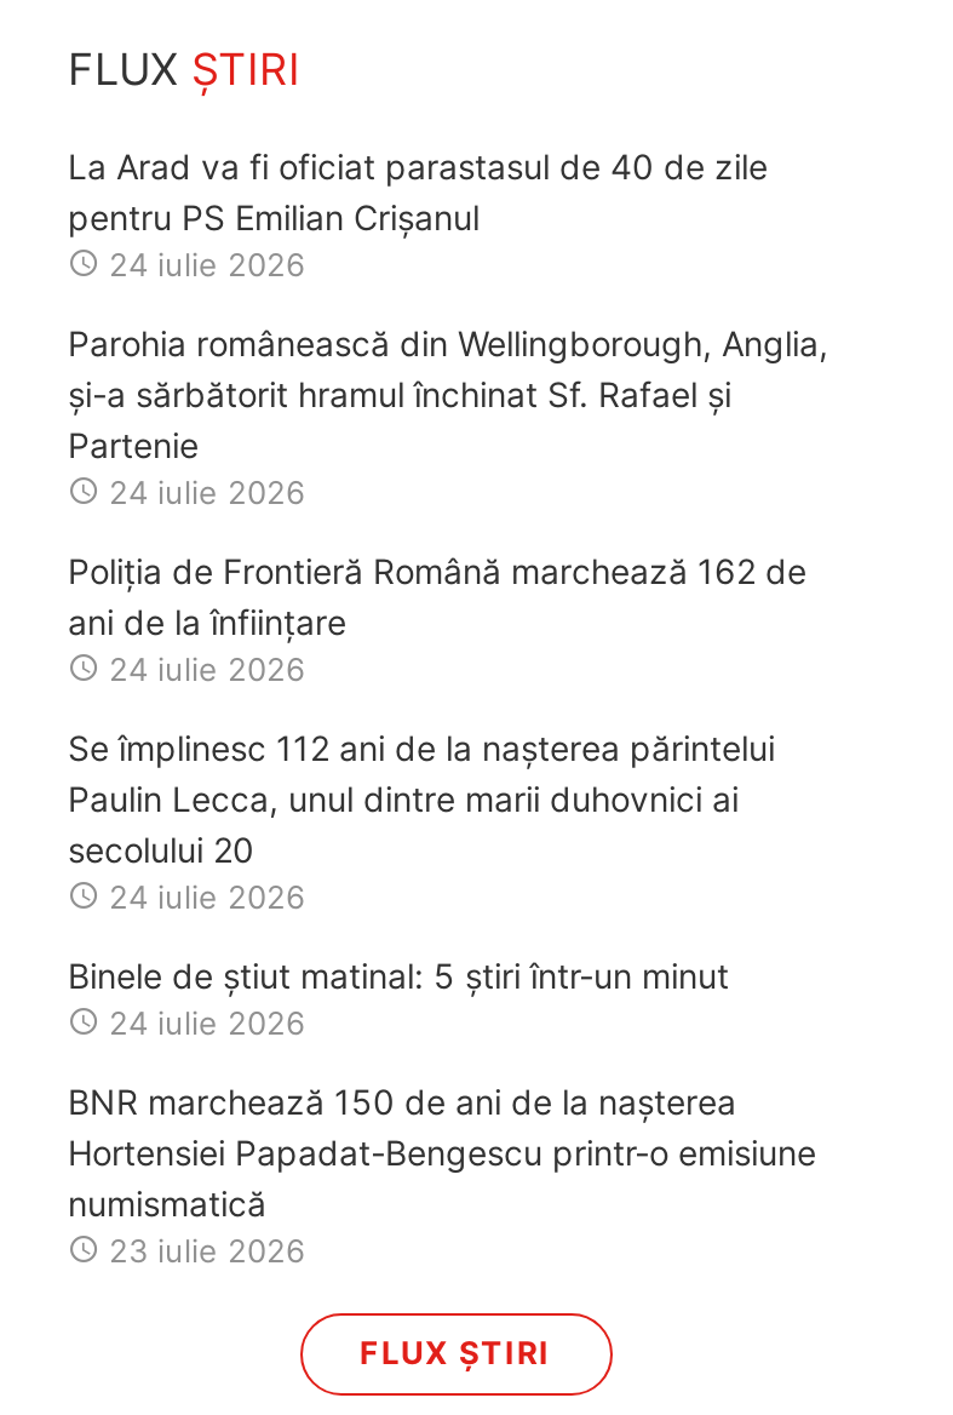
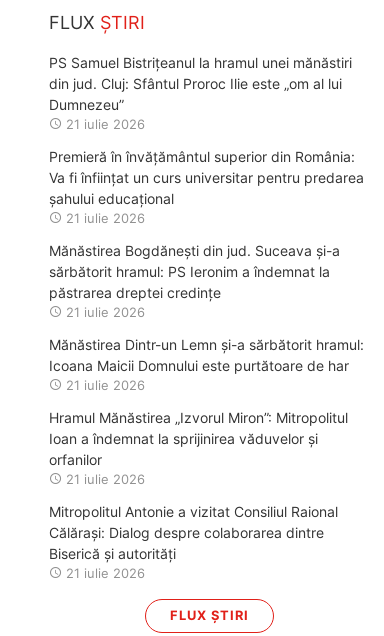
[68,145,768,283] La Arad va fi oficiat parastasul de 40 de zile | pentru PS Emilian Crișanul | 24 iulie 2026 -> [49,54,352,132] PS Samuel Bistrițeanul la hramul unei mănăstiri | din jud. Cluj: Sfântul Proroc Ilie este „om al lui | Dumnezeu” | 21 iulie 2026
[68,322,828,511] Parohia românească din Wellingborough, Anglia, | și-a sărbătorit hramul închinat Sf. Rafael și | Partenie | 24 iulie 2026 -> [49,148,364,226] Premieră în învățământul superior din România: | Va fi înființat un curs universitar pentru predarea | șahului educațional | 21 iulie 2026
[68,550,806,688] Poliția de Frontieră Română marchează 162 de | ani de la înființare | 24 iulie 2026 -> [49,242,340,320] Mănăstirea Bogdănești din jud. Suceava și-a | sărbătorit hramul: PS Ieronim a îndemnat la | păstrarea dreptei credințe | 21 iulie 2026
[68,726,775,915] Se împlinesc 112 ani de la nașterea părintelui | Paulin Lecca, unul dintre marii duhovnici ai | secolului 20 | 24 iulie 2026 -> [49,336,364,393] Mănăstirea Dintr-un Lemn și-a sărbătorit hramul: | Icoana Maicii Domnului este purtătoare de har | 21 iulie 2026
[68,954,729,1041] Binele de știut matinal: 5 știri într-un minut | 24 iulie 2026 -> [49,409,348,487] Hramul Mănăstirea „Izvorul Miron”: Mitropolitul | Ioan a îndemnat la sprijinirea văduvelor și | orfanilor | 21 iulie 2026
[68,1080,816,1269] BNR marchează 150 de ani de la nașterea | Hortensiei Papadat-Bengescu printr-o emisiune | numismatică | 23 iulie 2026 -> [49,503,338,581] Mitropolitul Antonie a vizitat Consiliul Raional | Călărași: Dialog despre colaborarea dintre | Biserică și autorități | 21 iulie 2026

